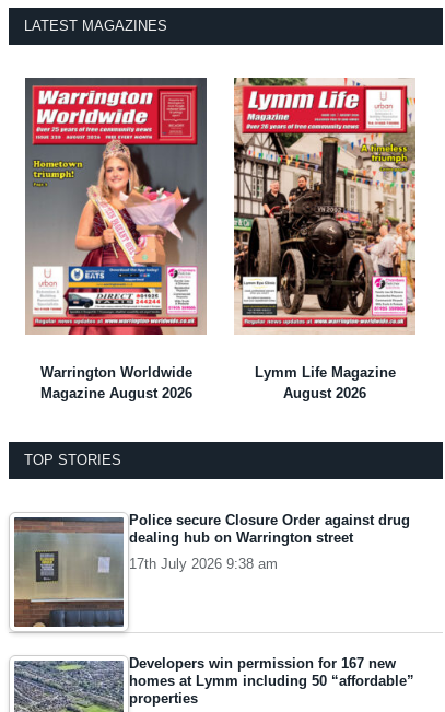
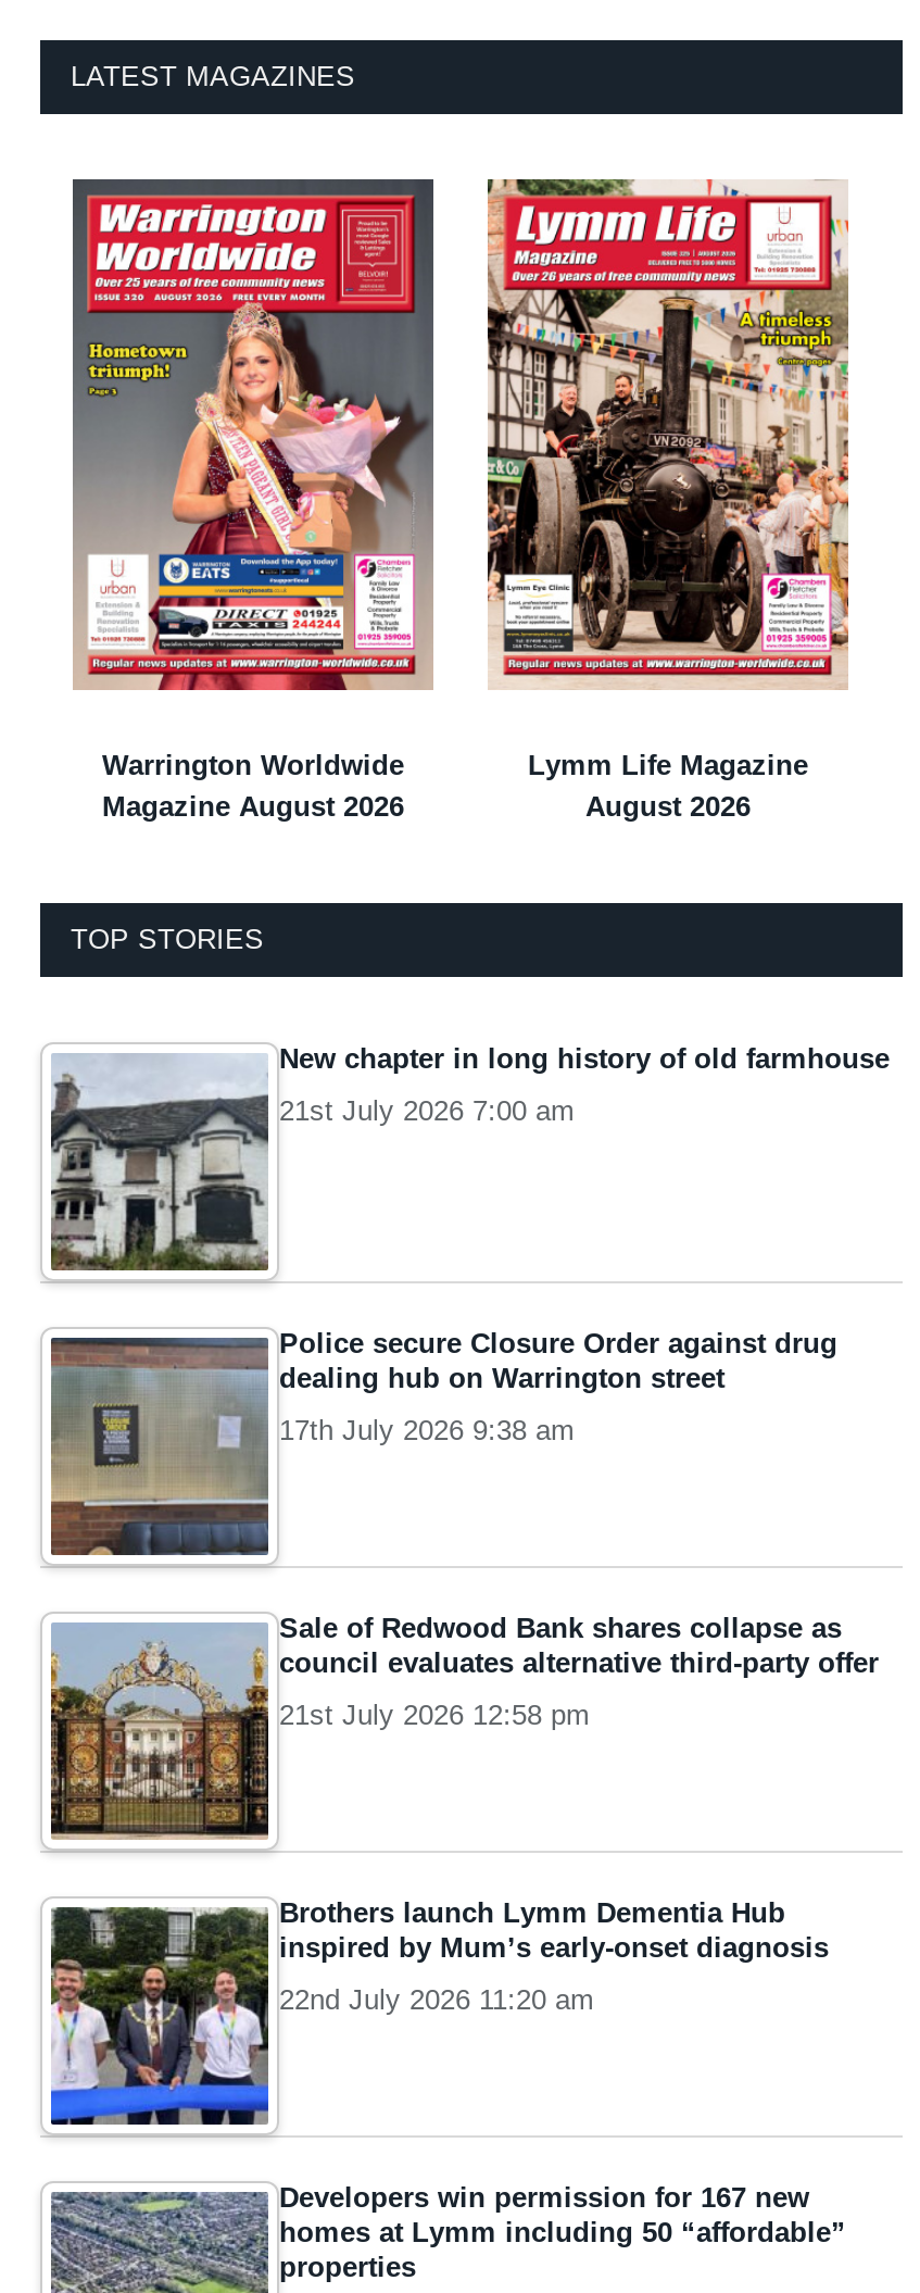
none -> [51,1042,890,1270] [image] | New chapter in long history of old farmhouse | 21st July 2026 7:00 am
none -> [49,1611,879,1853] [image] | Sale of Redwood Bank shares collapse as | council evaluates alternative third-party offer | 21st July 2026 12:58 pm
none -> [49,1896,829,2125] [image] | Brothers launch Lymm Dementia Hub | inspired by Mum’s early-onset diagnosis | 22nd July 2026 11:20 am

